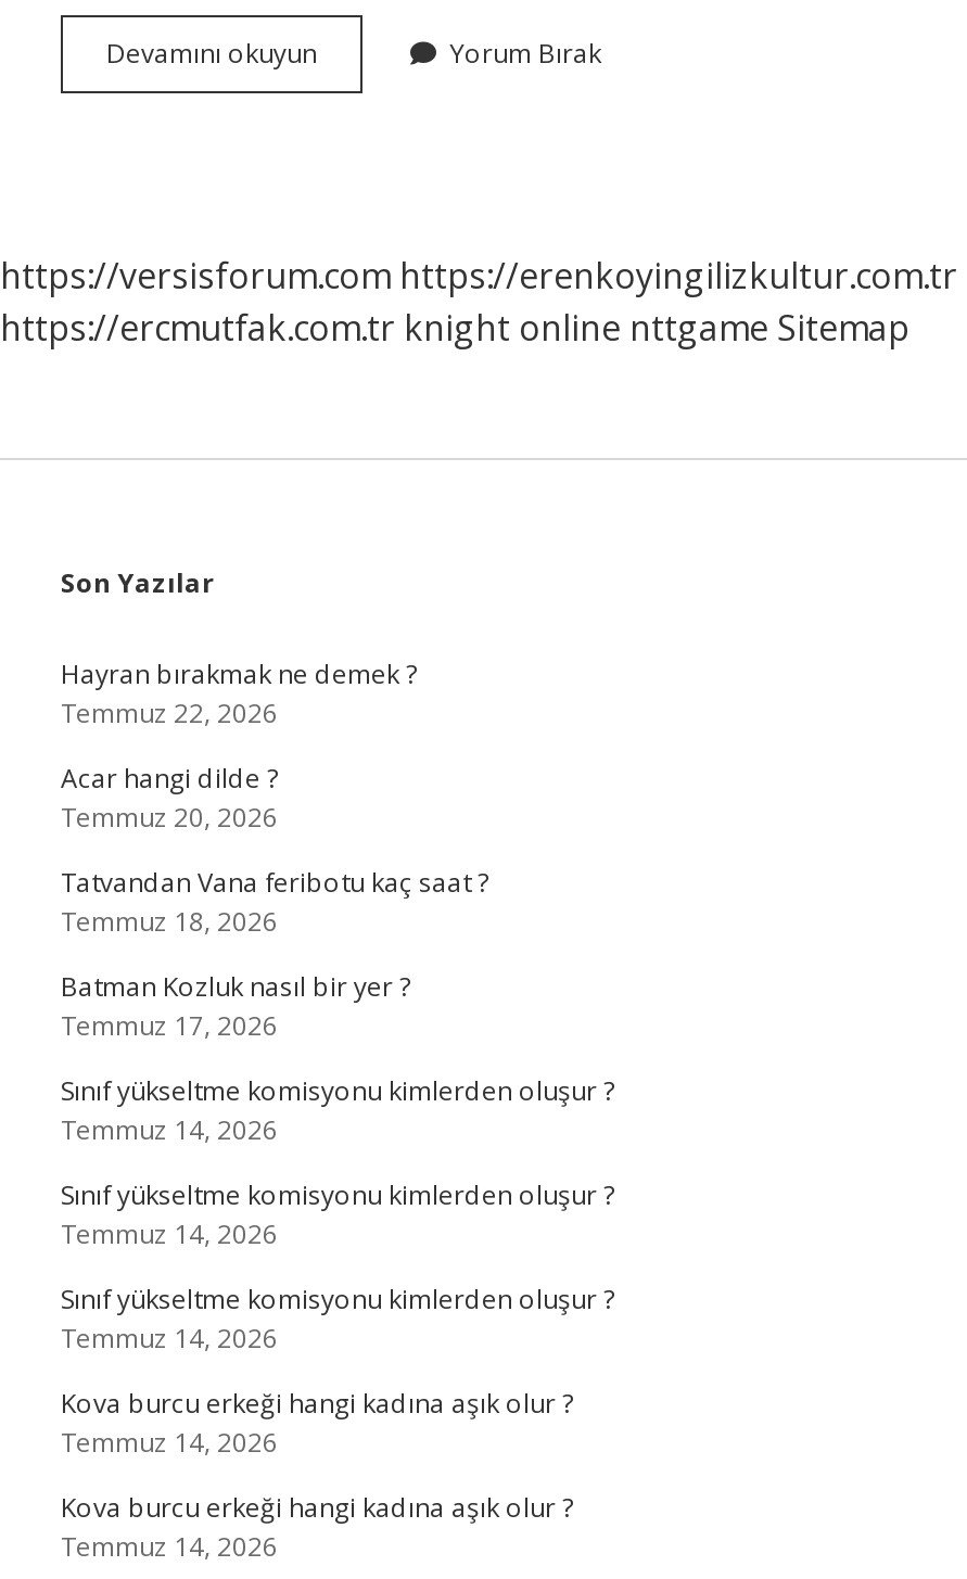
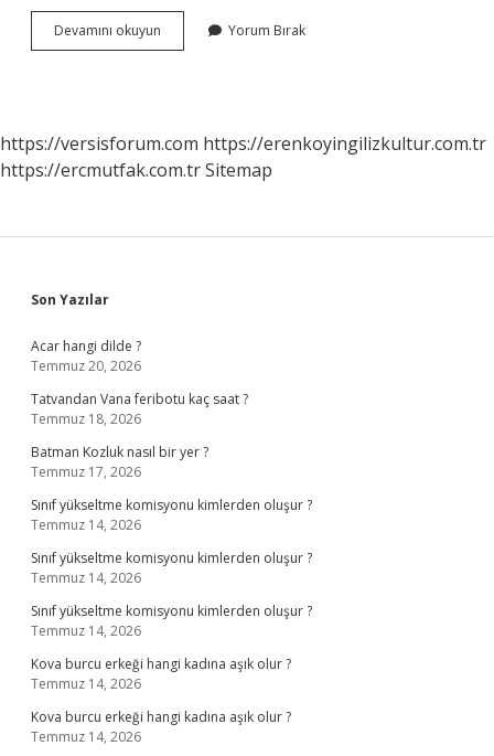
[0,304,909,352] https://ercmutfak.com.tr knight online nttgame Sitemap -> [0,158,272,182] https://ercmutfak.com.tr Sitemap
[61,655,417,731] Hayran bırakmak ne demek ? | Temmuz 22, 2026 -> none

